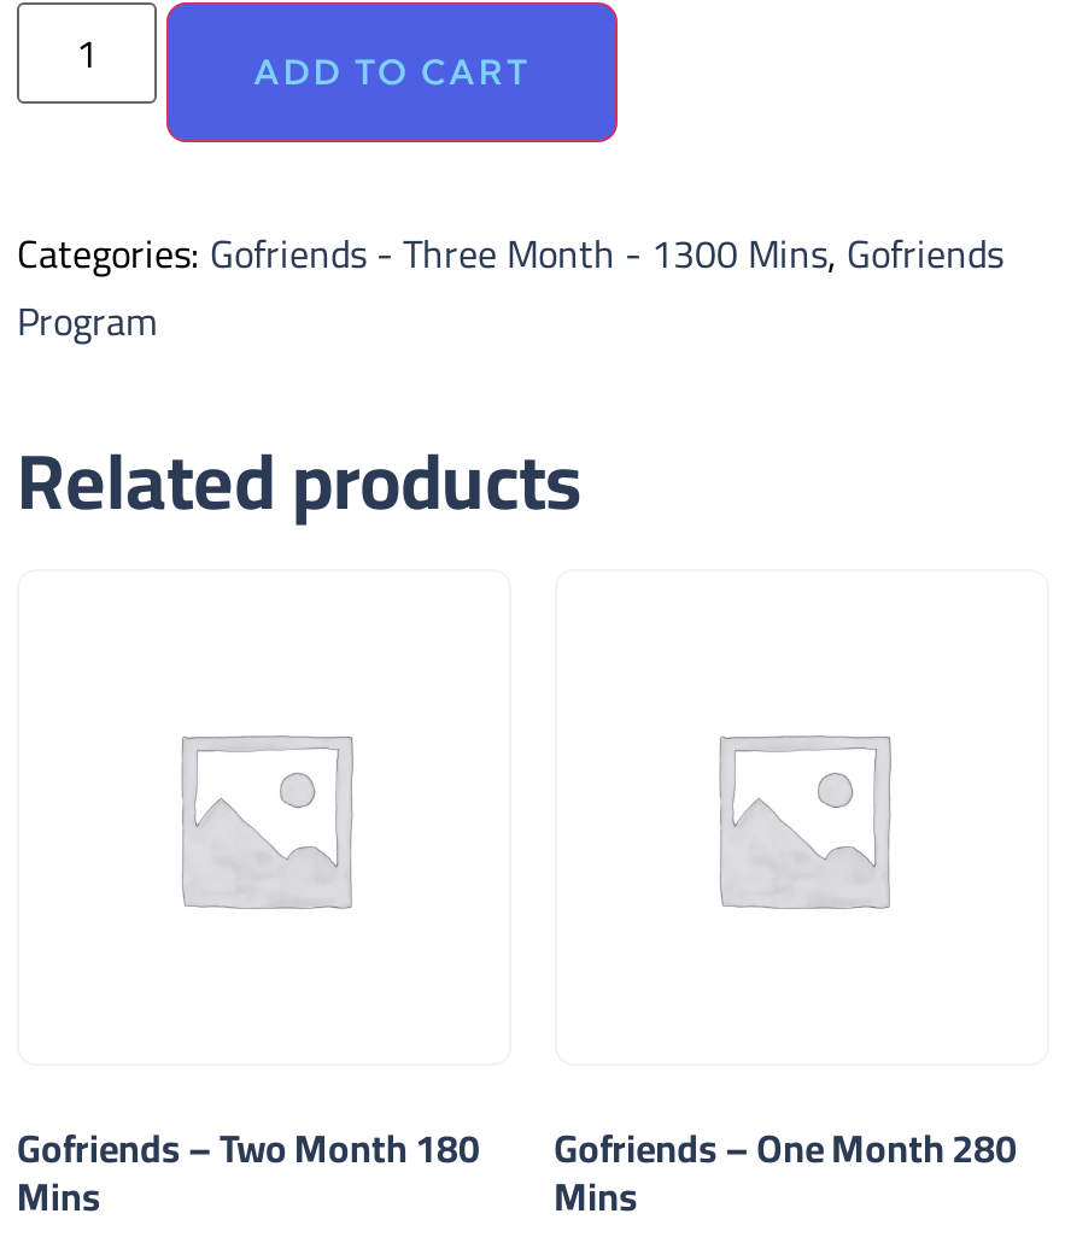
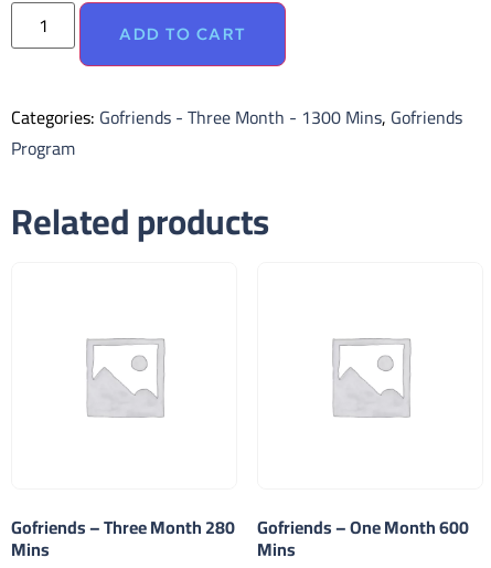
[17,1111,480,1183] Gofriends – Two Month 180 -> [11,510,235,543] Gofriends – Three Month 280
[554,1111,1017,1183] Gofriends – One Month 280 -> [257,510,468,543] Gofriends – One Month 600

